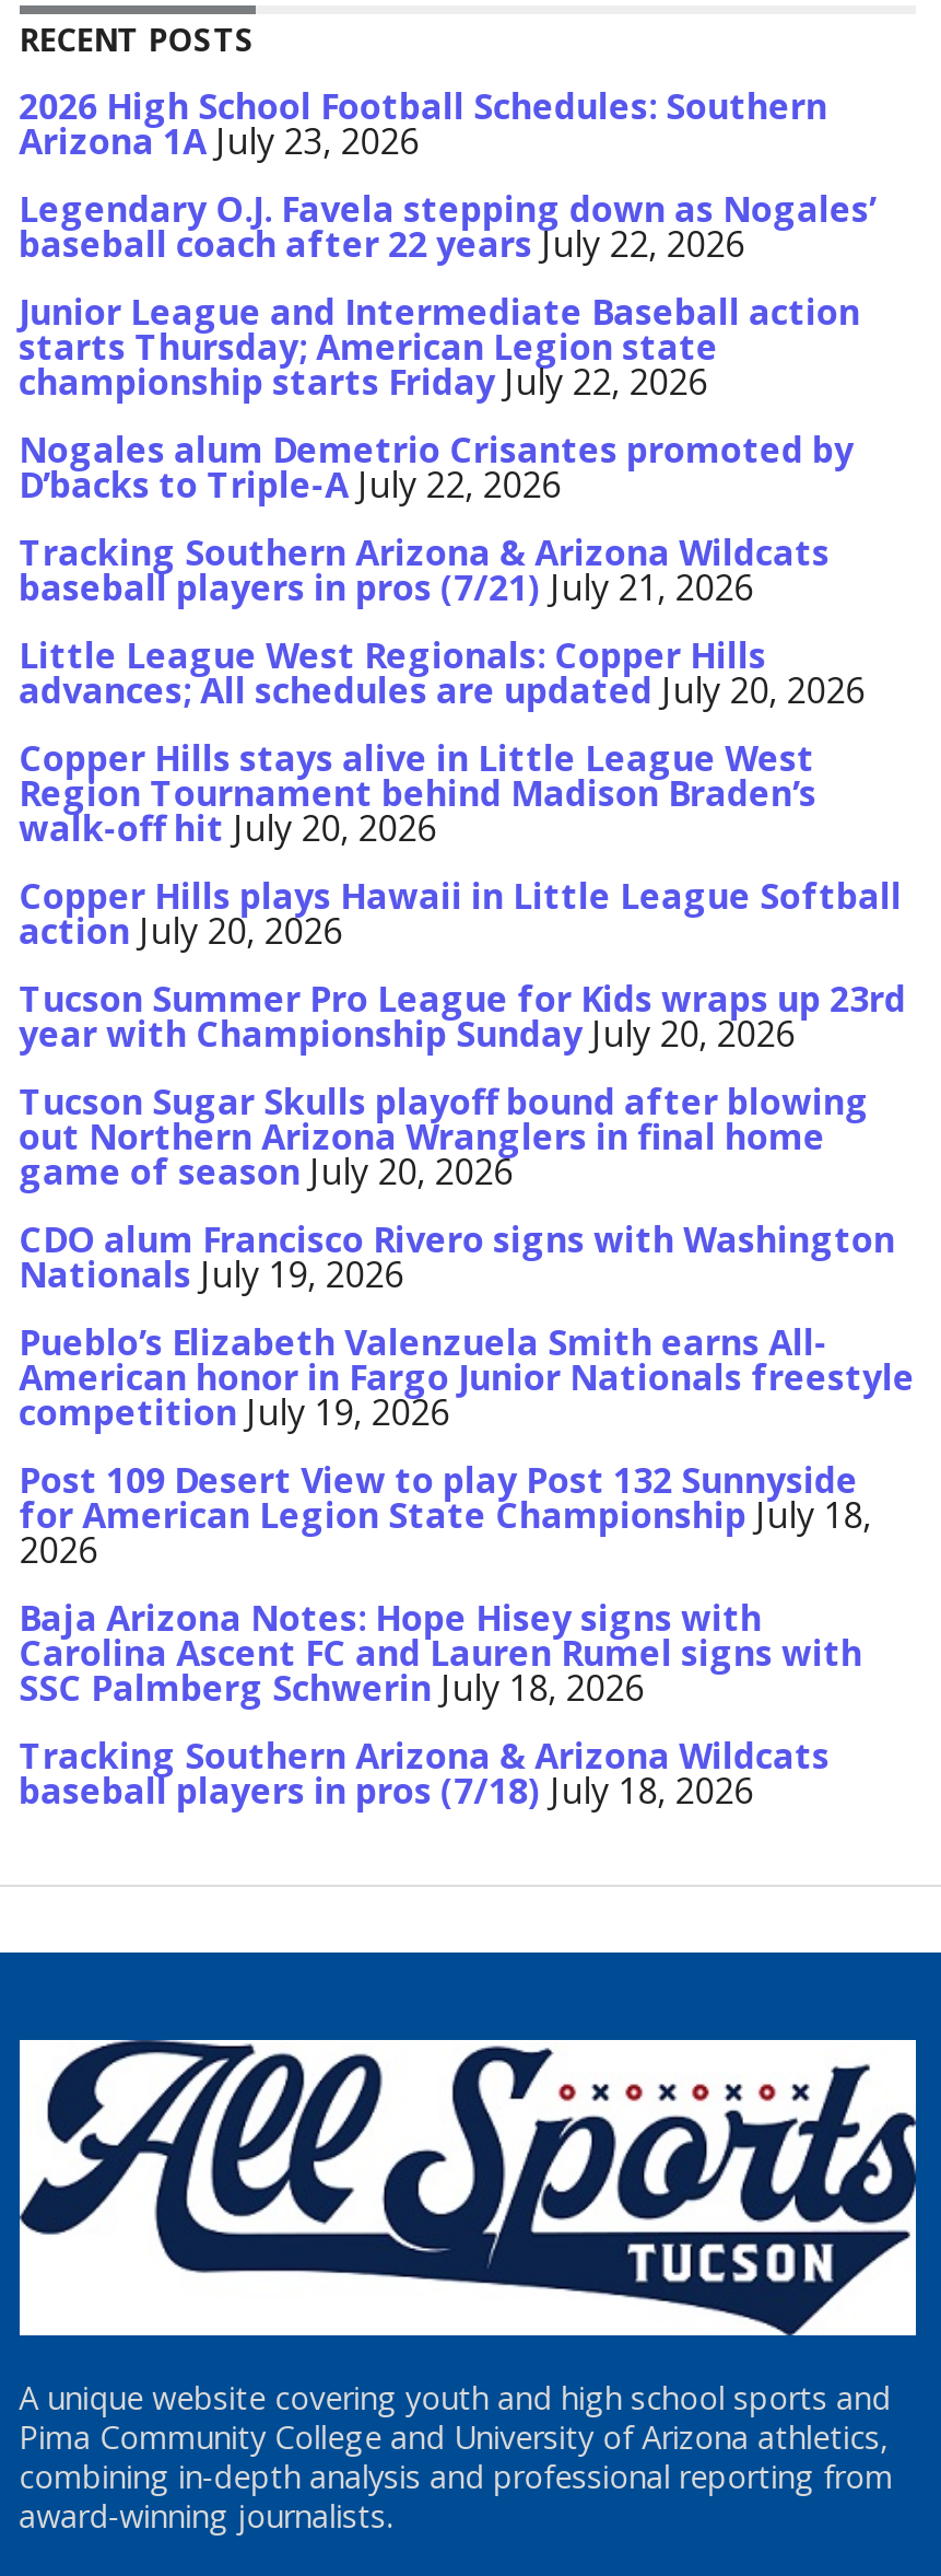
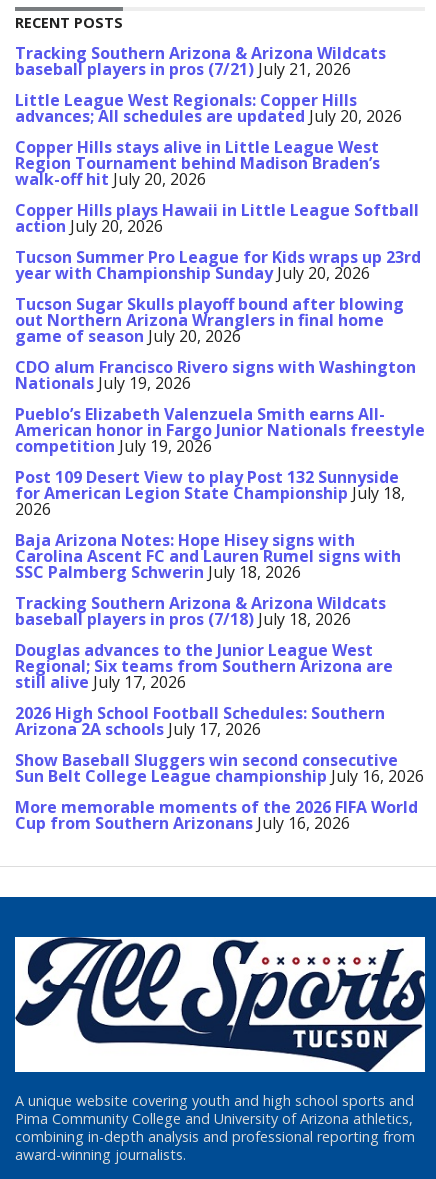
moved [19,82,828,130] -> [15,702,385,724]: 2026 High School Football Schedules: Southern
[19,117,876,509] Arizona 1A July 23, 2026 | Legendary O.J. Favela stepping down as Nogales’ | baseball coach after 22 years July 22, 2026 | Junior League and Intermediate Baseball action | starts Thursday; American Legion state | championship starts Friday July 22, 2026 | Nogales alum Demetrio Crisantes promoted by | D’backs to Triple-A July 22, 2026 -> none
moved [19,528,915,1815] -> [15,42,425,630]: Tracking Southern Arizona & Arizona Wildcats | baseball players in pros (7/21) July 21, 2026 | Little League West Regionals: Copper Hills | ... | Tracking Southern Arizona & Arizona Wildcats | baseball players in pros (7/18) July 18, 2026
none -> [15,639,424,834] Douglas advances to the Junior League West | Regional; Six teams from Southern Arizona are | still alive July 17, 2026 | Arizona 2A schools July 17, 2026 | Show Baseball Sluggers win second consecutive | Sun Belt College League championship July 16, 2026 | More memorable moments of the 2026 FIFA World | Cup from Southern Arizonans July 16, 2026

